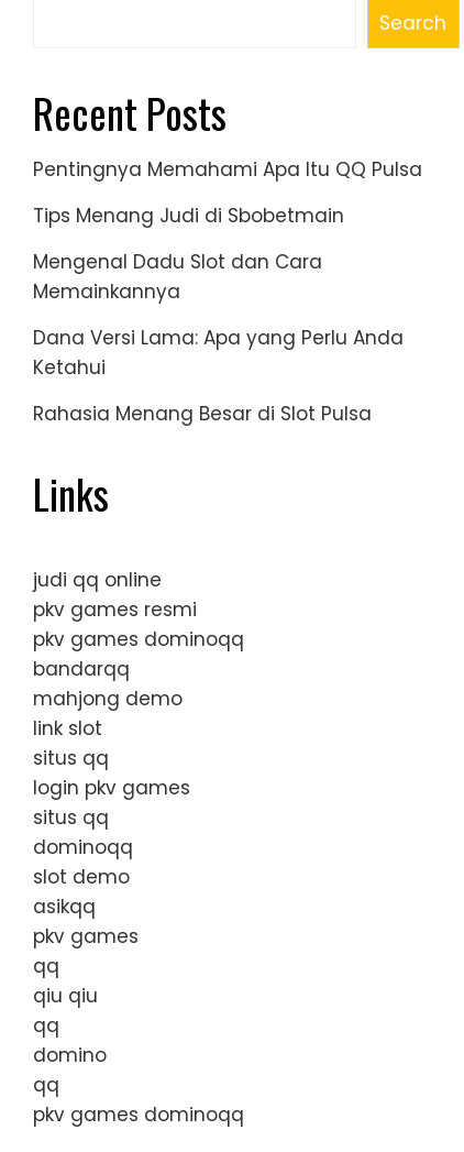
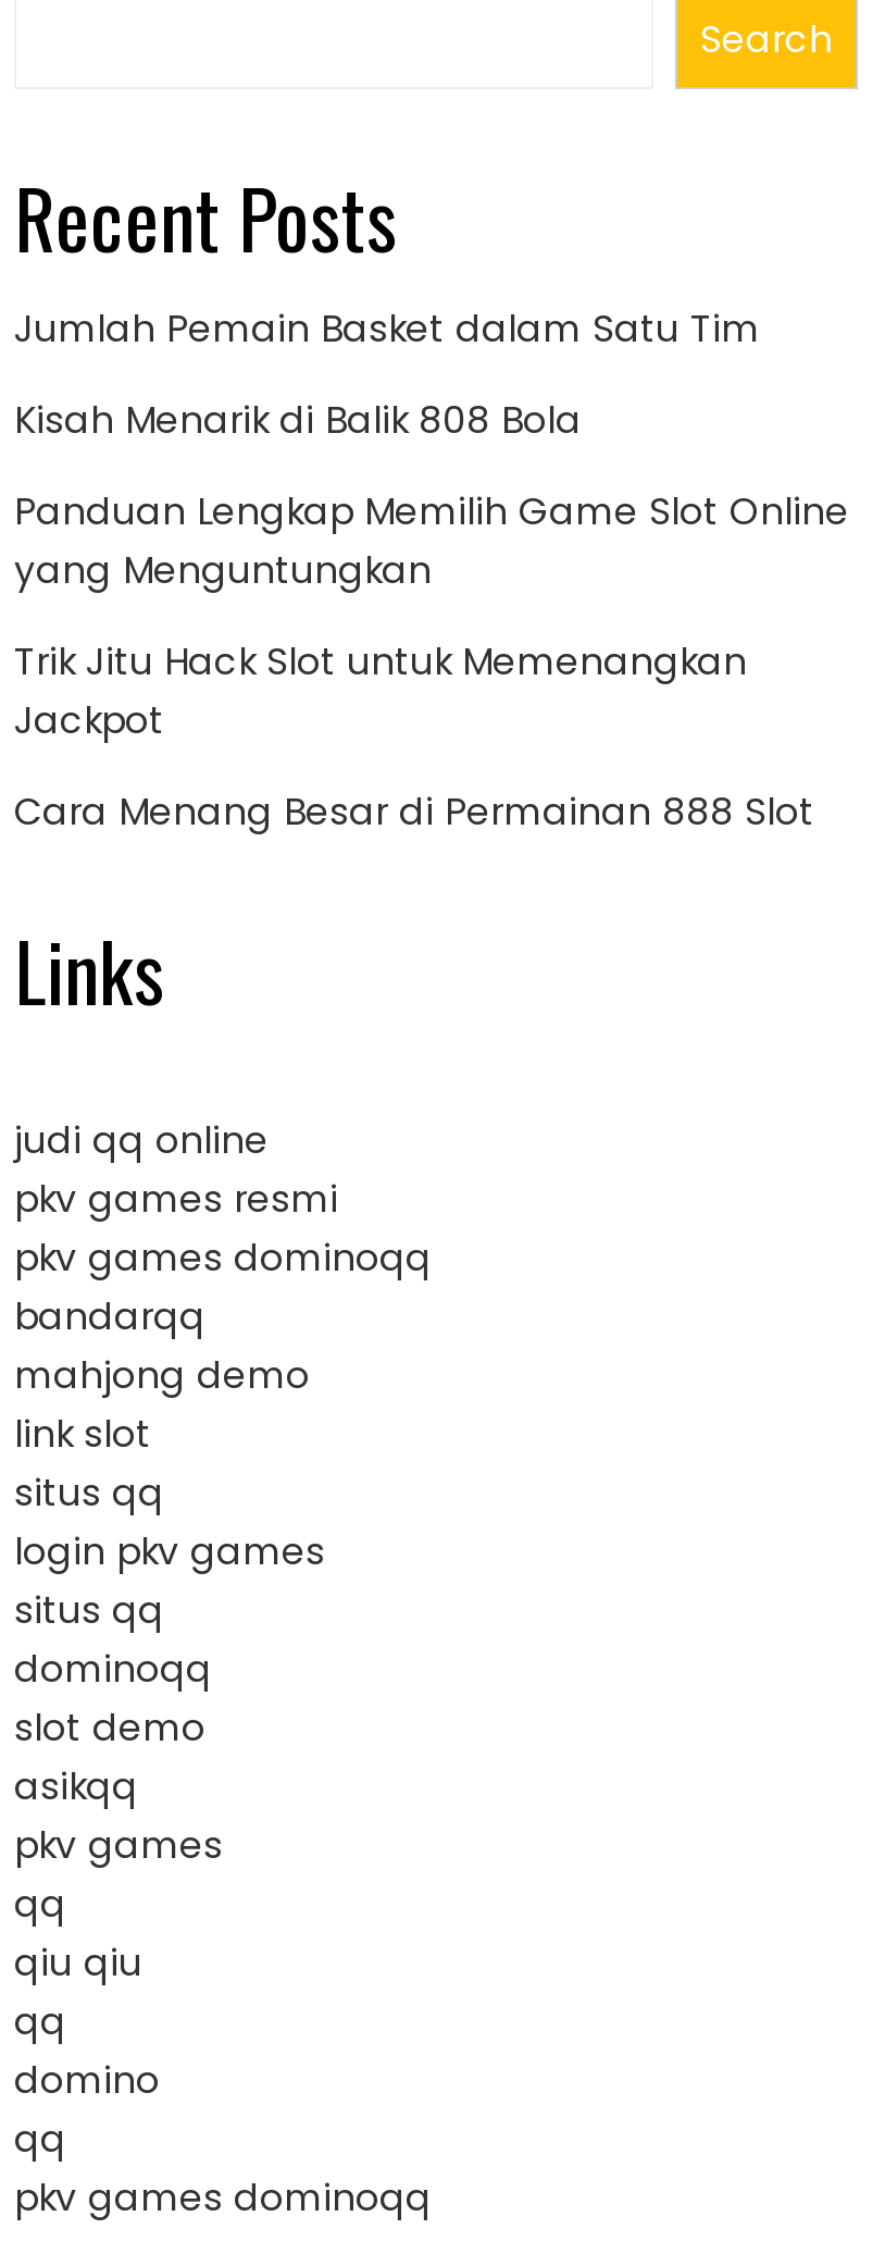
[33,156,422,183] Pentingnya Memahami Apa Itu QQ Pulsa -> [14,302,760,355] Jumlah Pemain Basket dalam Satu Tim
[33,202,344,229] Tips Menang Judi di Sbobetmain -> [14,394,582,446] Kisah Menarik di Balik 808 Bola
[33,249,322,305] Mengenal Dadu Slot dan Cara | Memainkannya -> [14,485,849,596] Panduan Lengkap Memilih Game Slot Online | yang Menguntungkan
[33,325,404,381] Dana Versi Lama: Apa yang Perlu Anda | Ketahui -> [14,635,747,746] Trik Jitu Hack Slot untuk Memenangkan | Jackpot
[33,401,372,427] Rahasia Menang Besar di Slot Pulsa -> [14,785,814,838] Cara Menang Besar di Permainan 888 Slot

